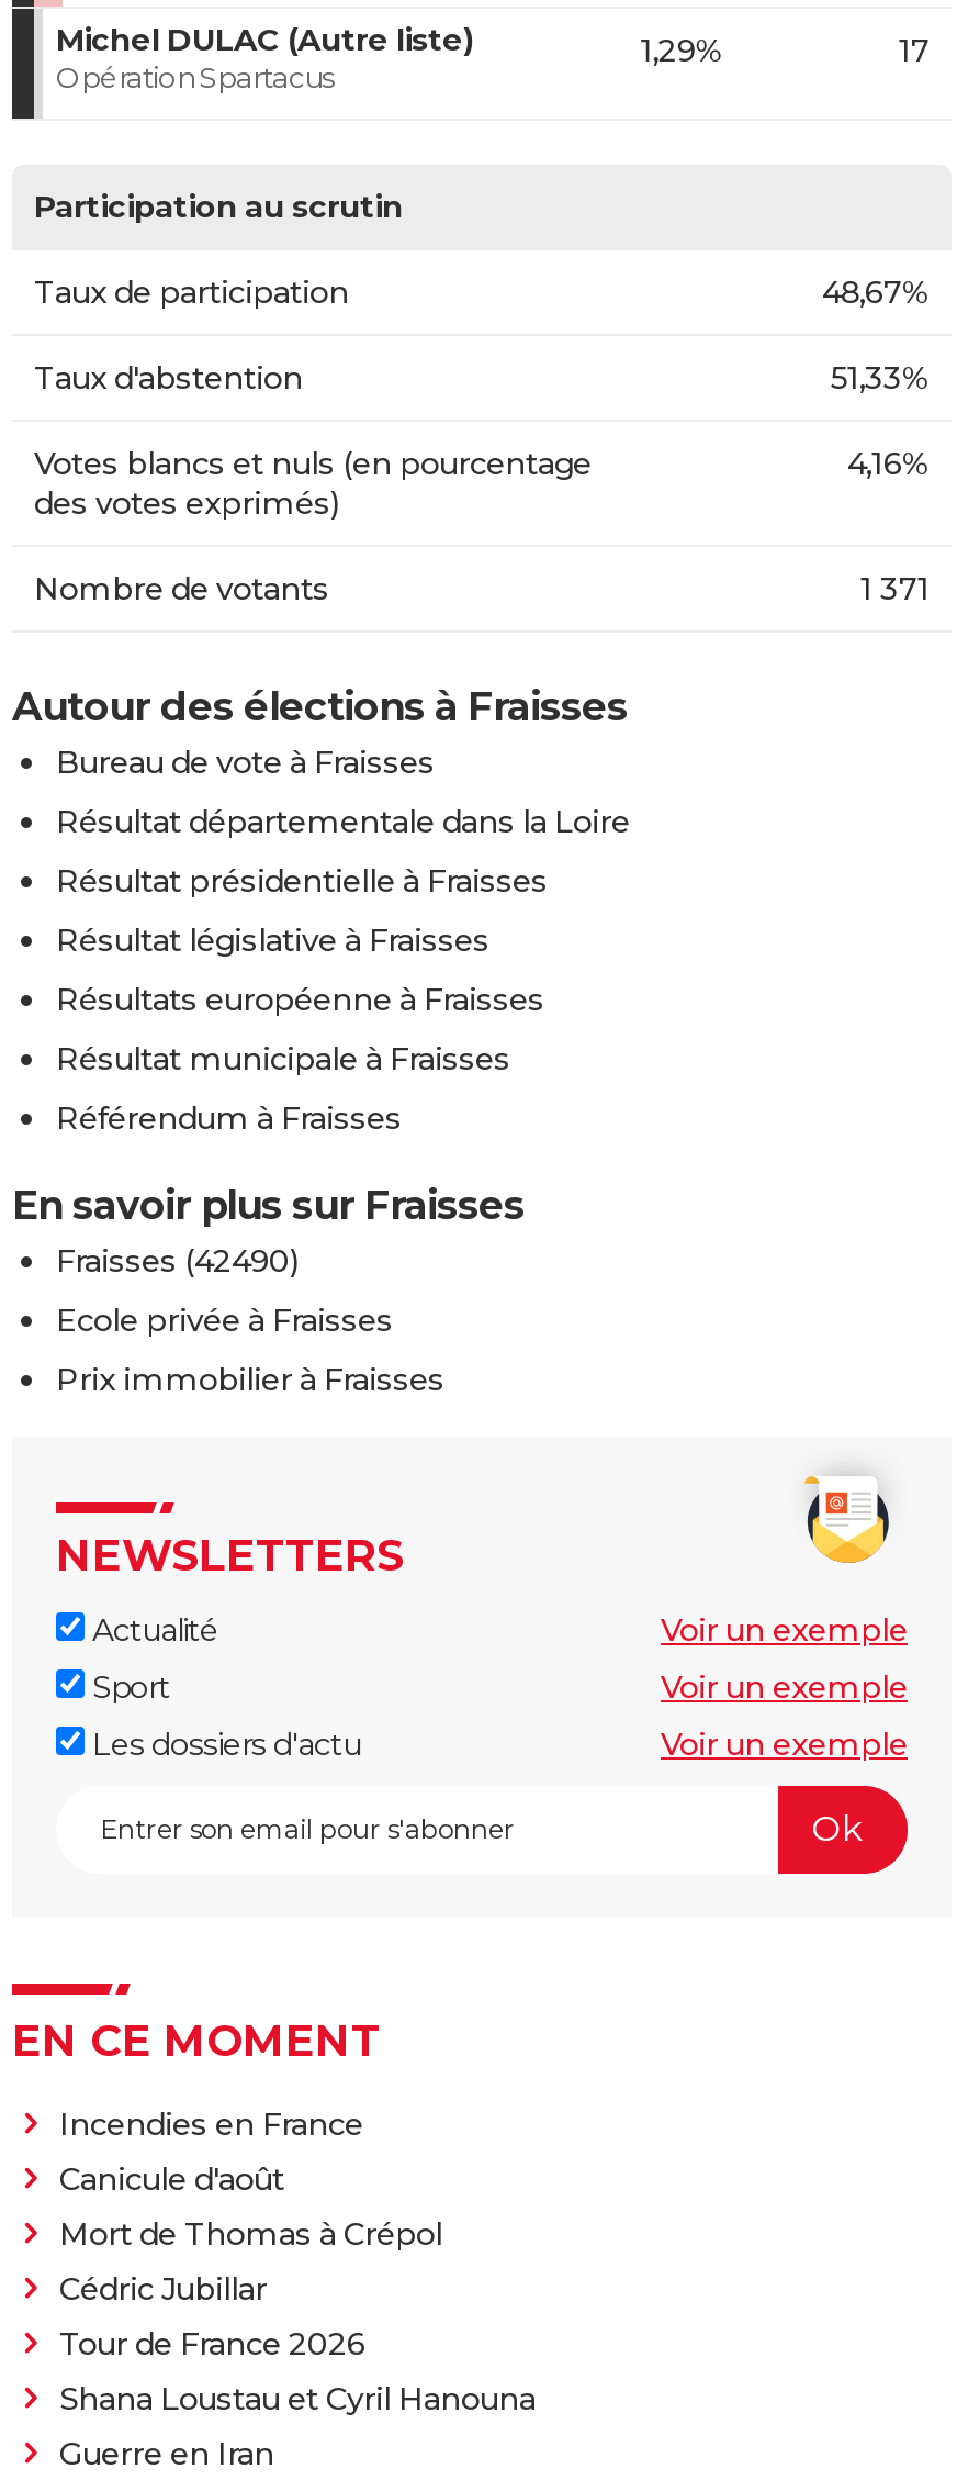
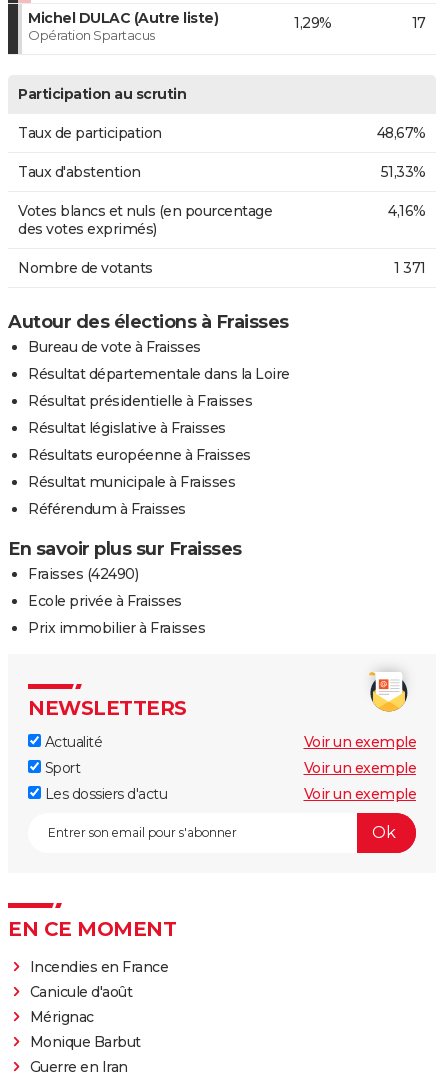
[59,2213,536,2417] Mort de Thomas à Crépol | Cédric Jubillar | Tour de France 2026 | Shana Loustau et Cyril Hanouna -> [29,1007,140,1050] Mérignac | Monique Barbut

